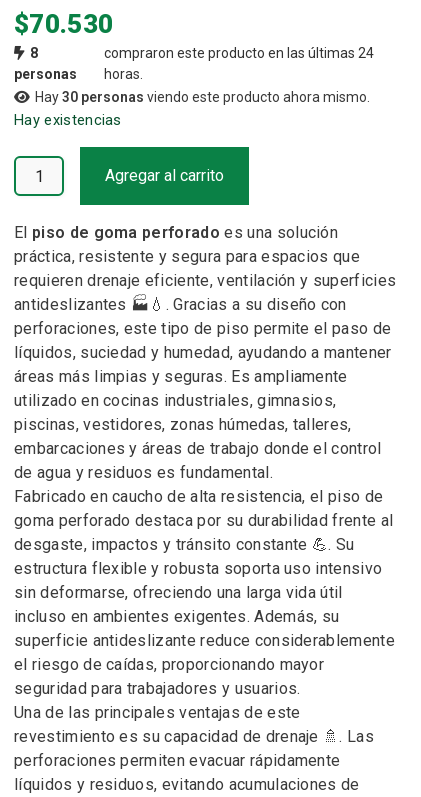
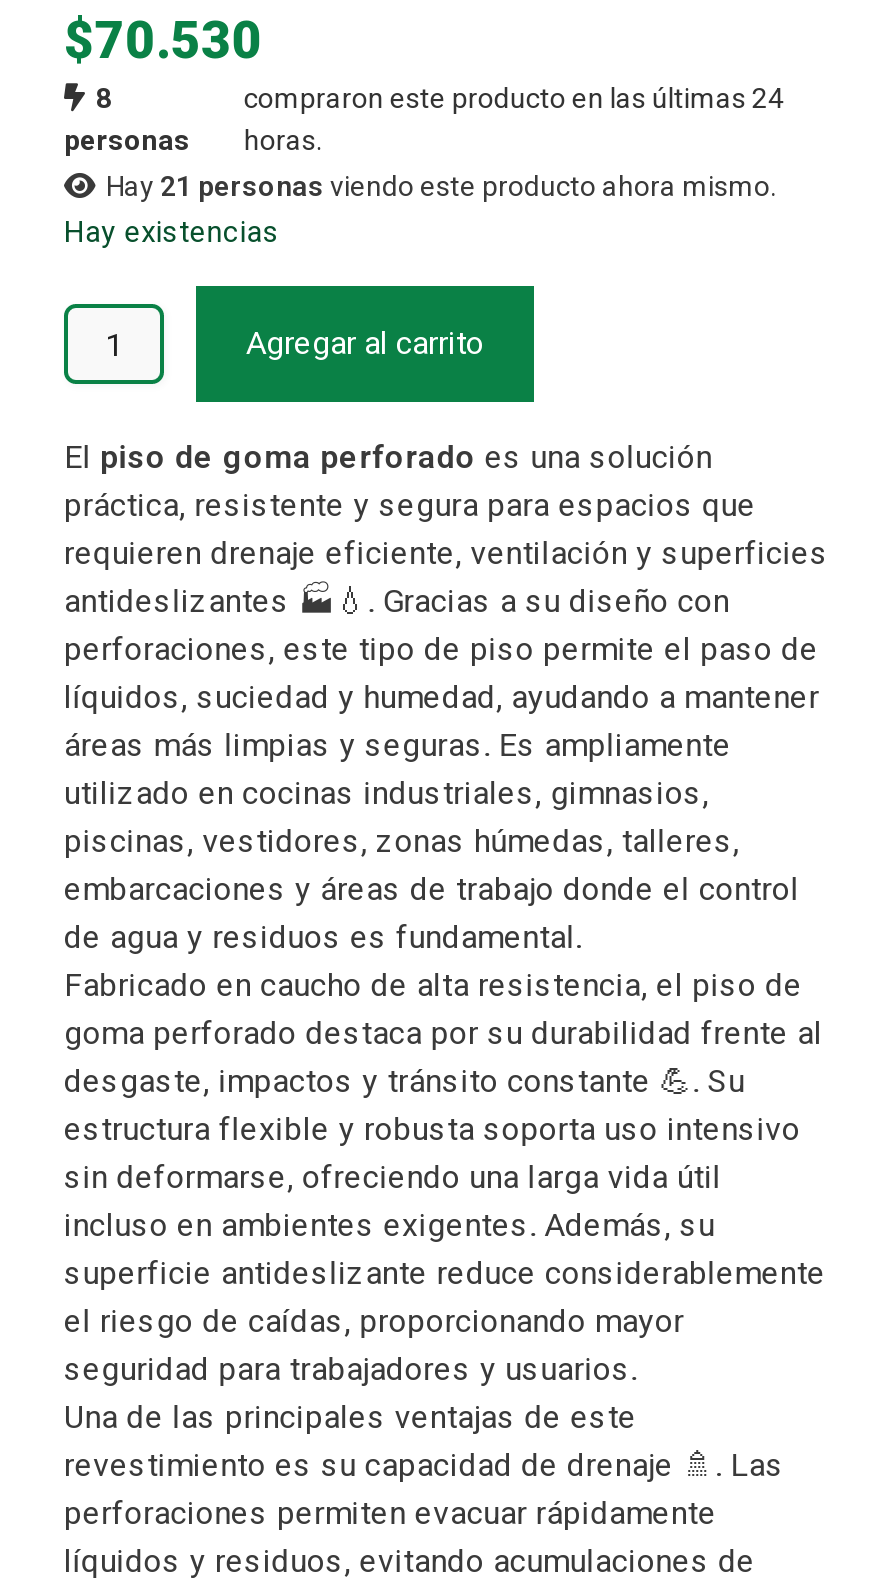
[35,89,370,105] Hay 30 personas viendo este producto ahora mismo. -> [106,170,776,202] Hay 21 personas viendo este producto ahora mismo.

